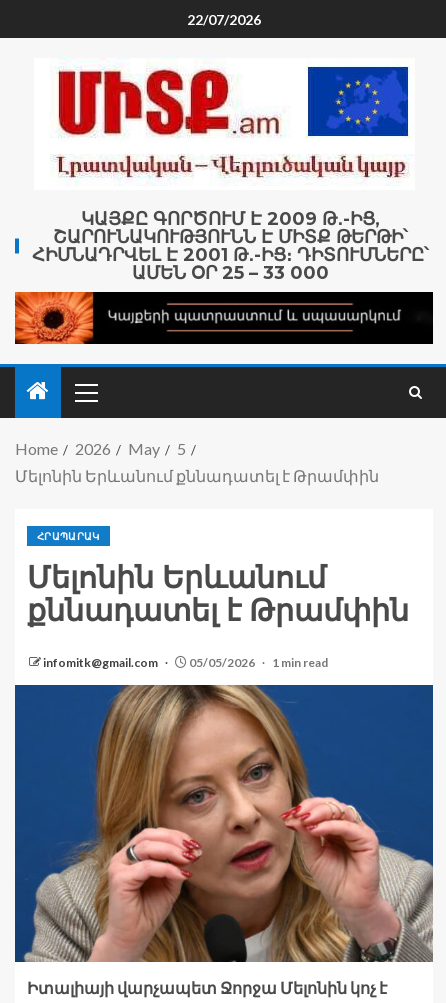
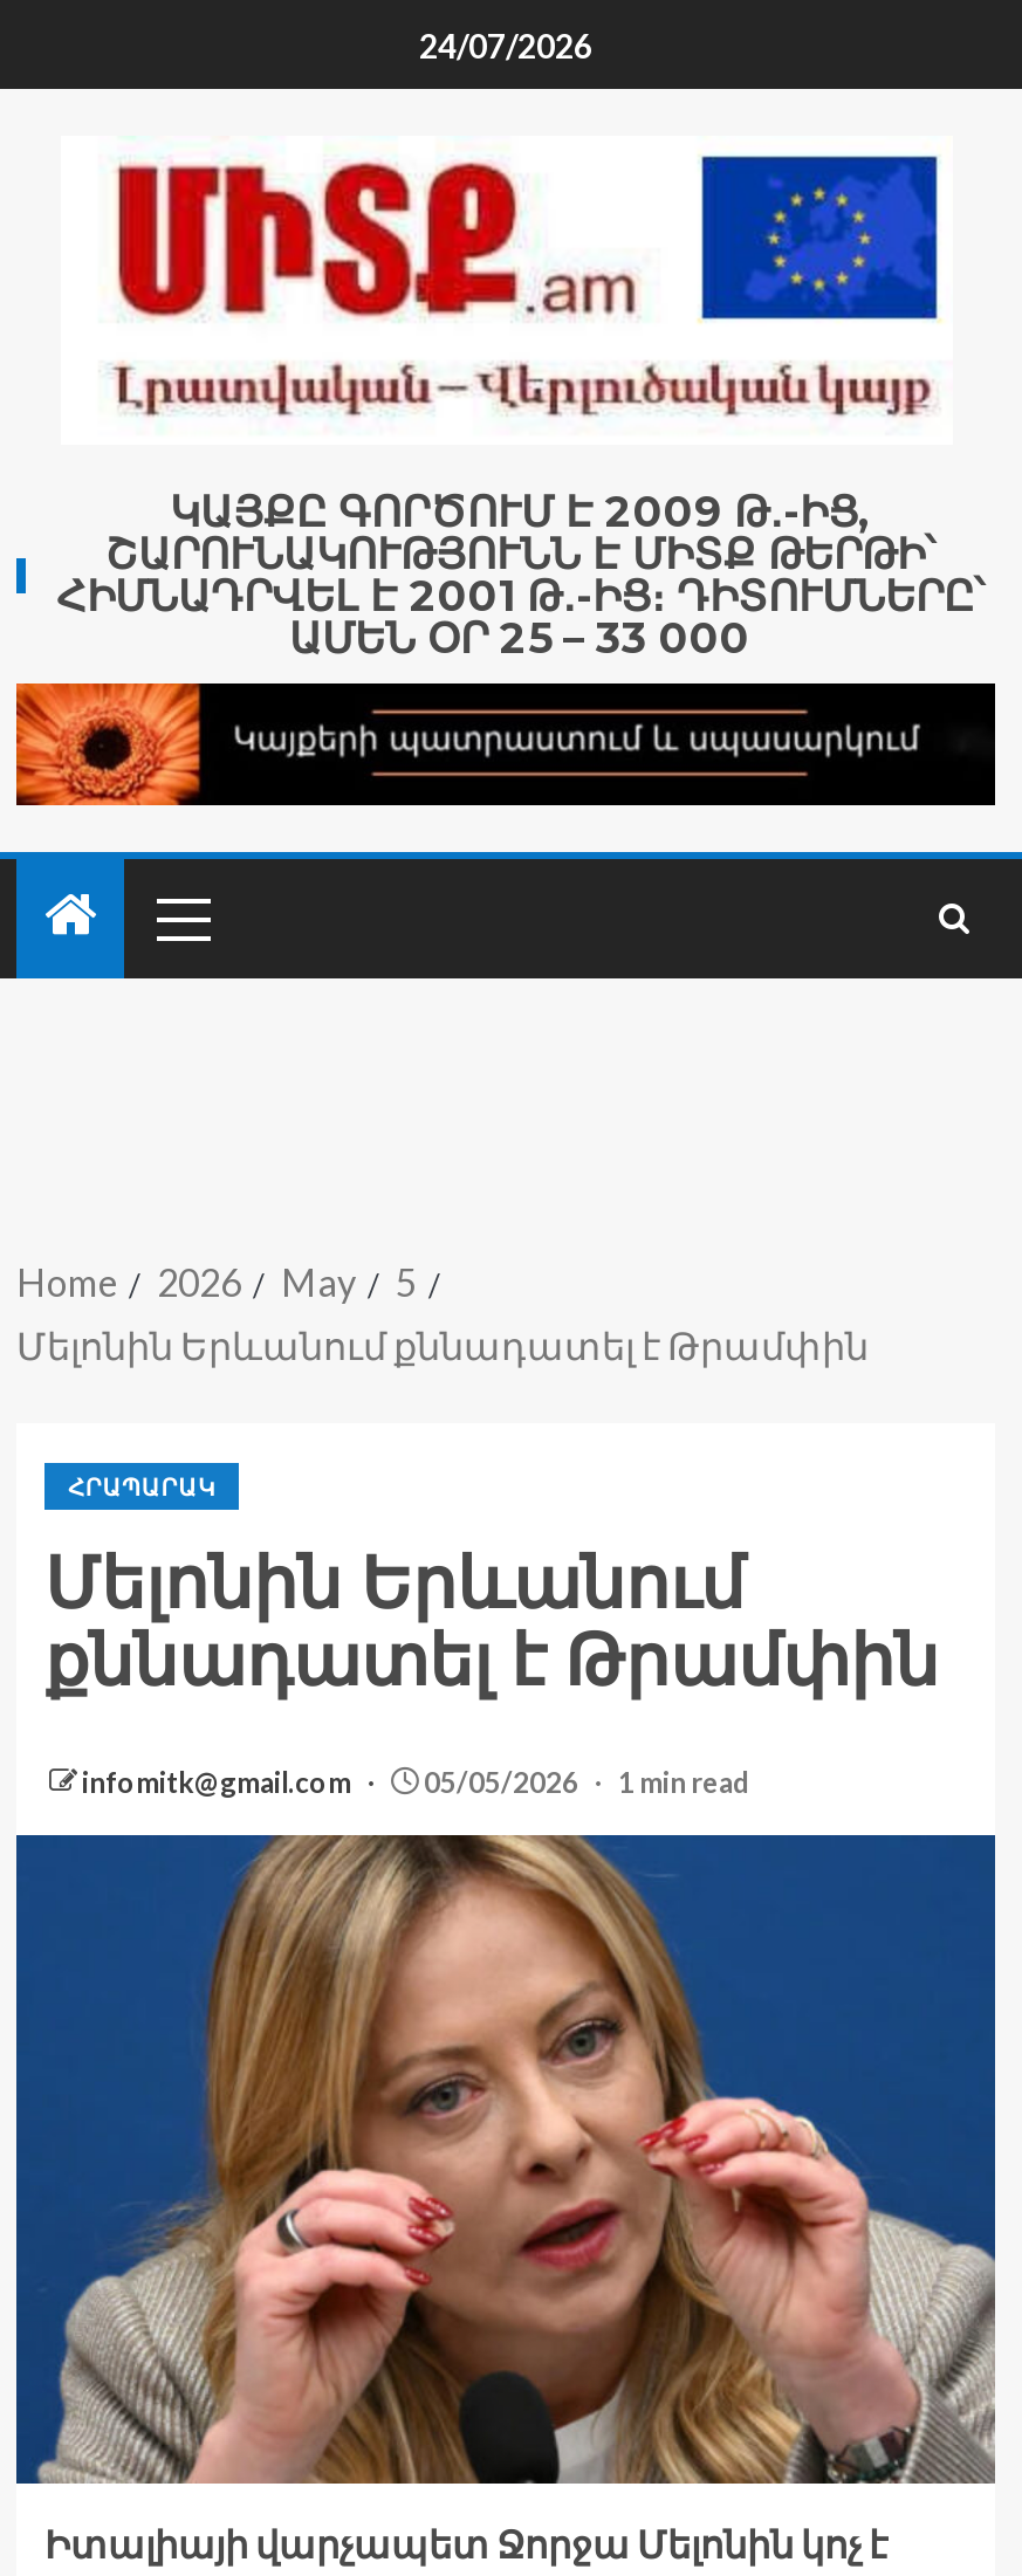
[187,11,261,28] 22/07/2026 -> [419,26,592,66] 24/07/2026

